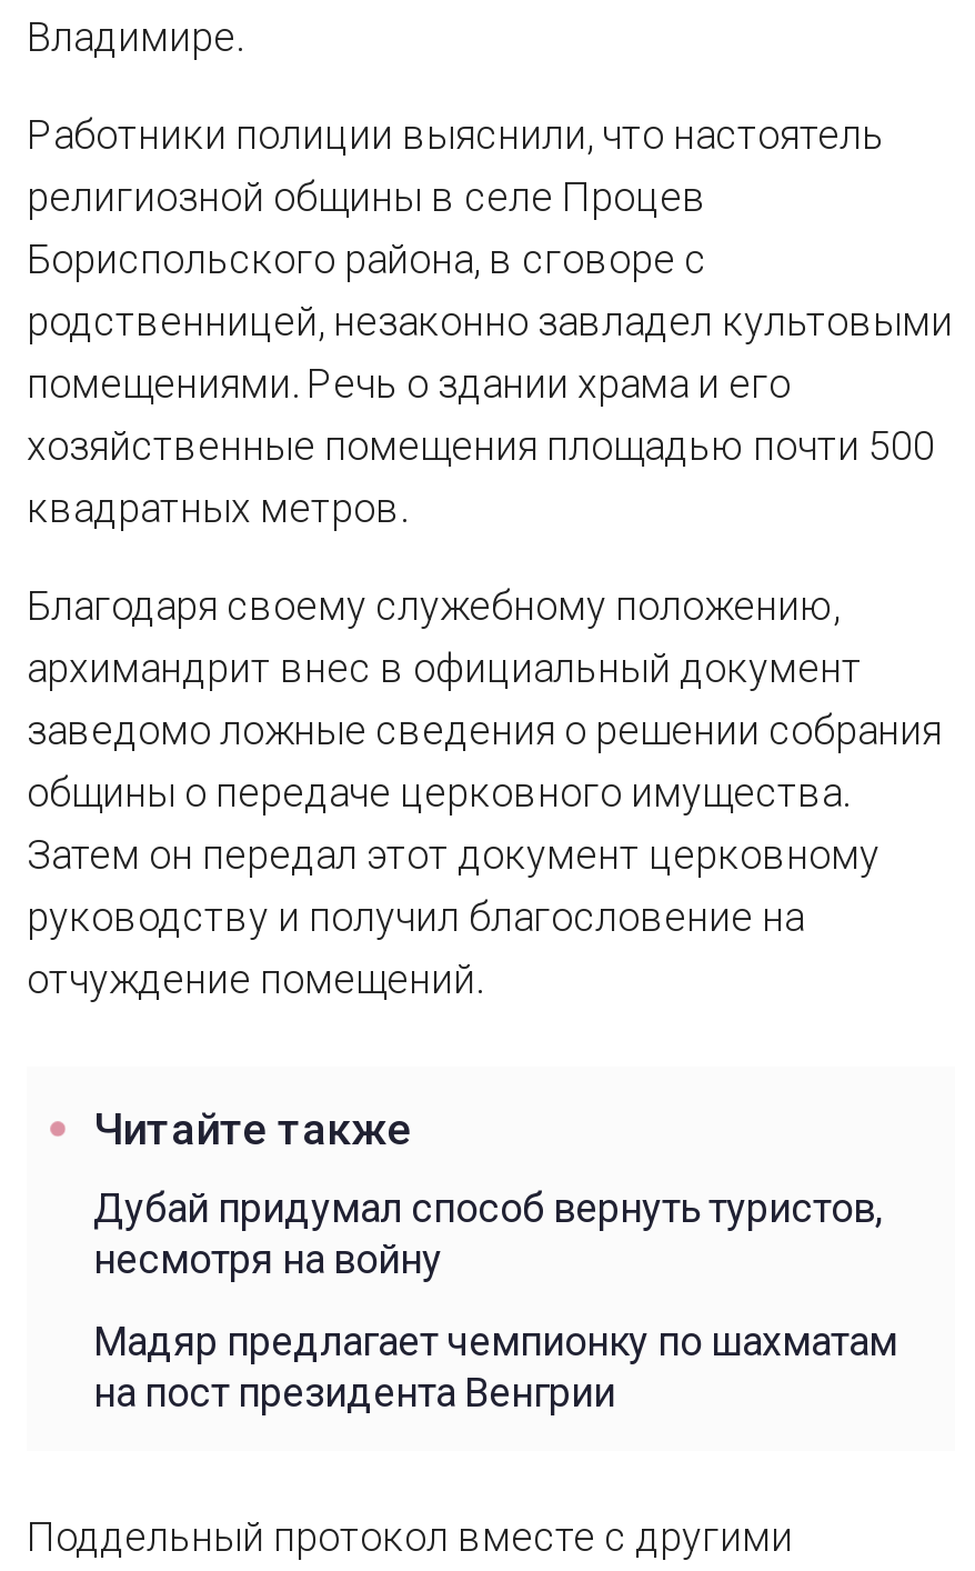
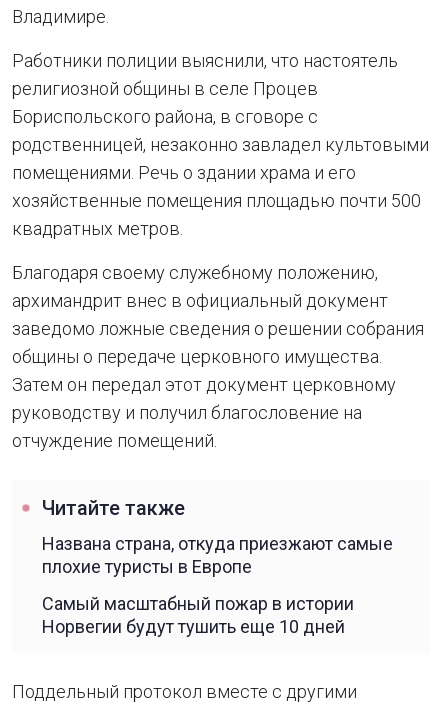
[93,1184,882,1282] Дубай придумал способ вернуть туристов, | несмотря на войну -> [42,533,393,577] Названа страна, откуда приезжают самые | плохие туристы в Европе
[93,1317,897,1415] Мадяр предлагает чемпионку по шахматам | на пост президента Венгрии -> [42,593,354,637] Самый масштабный пожар в истории | Норвегии будут тушить еще 10 дней

